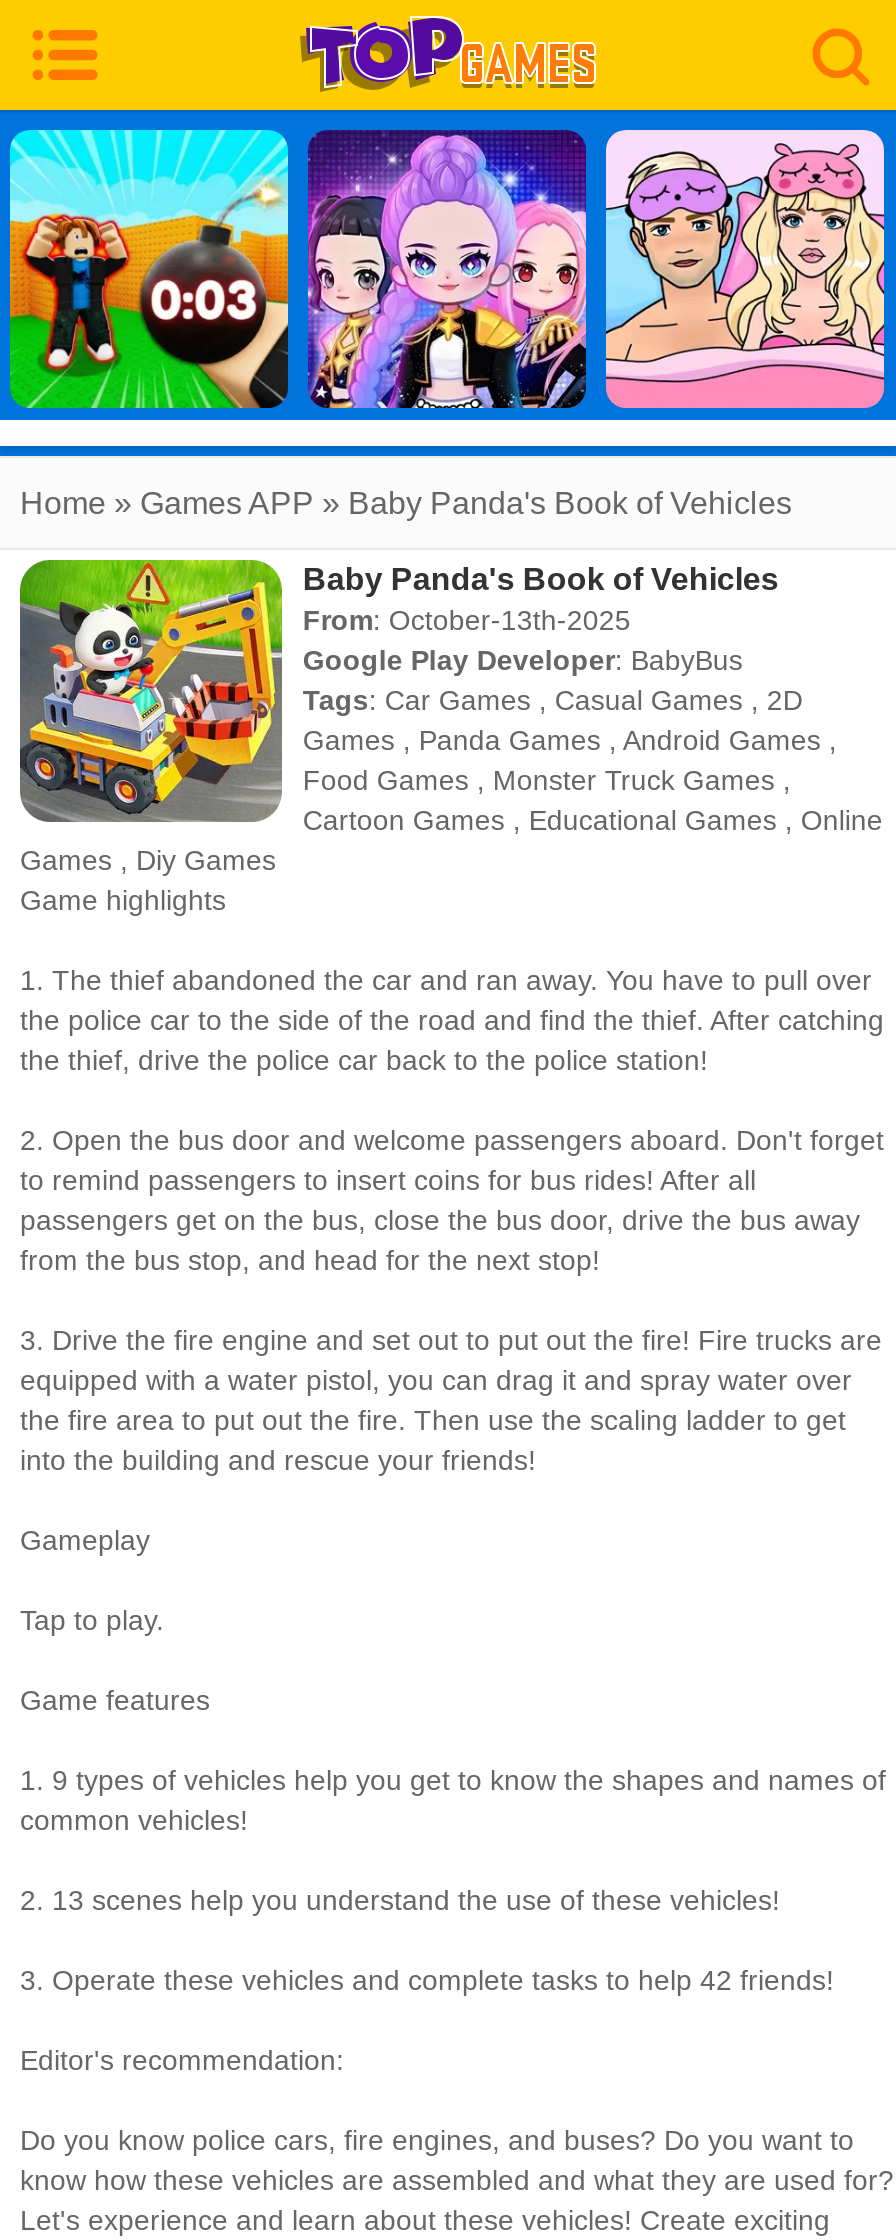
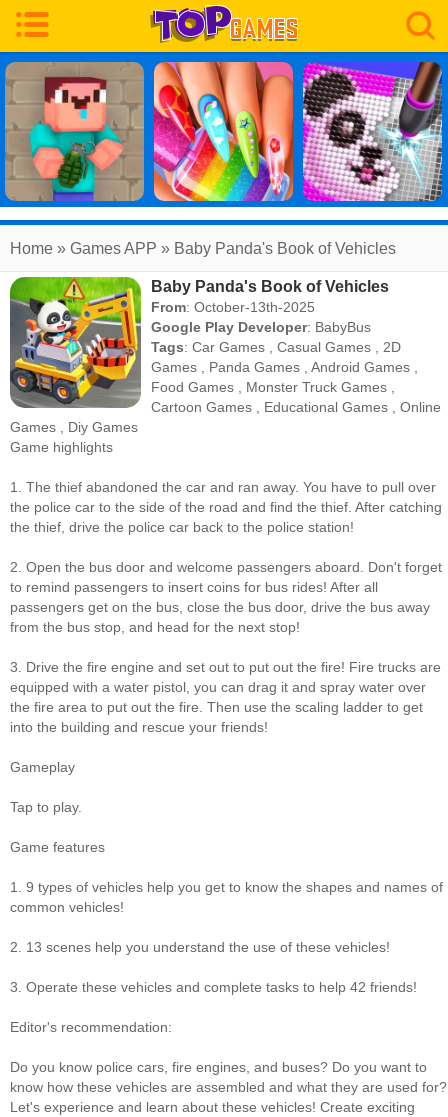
[8,128,290,410] [image] -> [4,61,145,202] [image]
[306,128,588,410] [image] -> [153,61,294,202] [image]
[604,128,886,410] [image] -> [302,61,443,202] [image]

